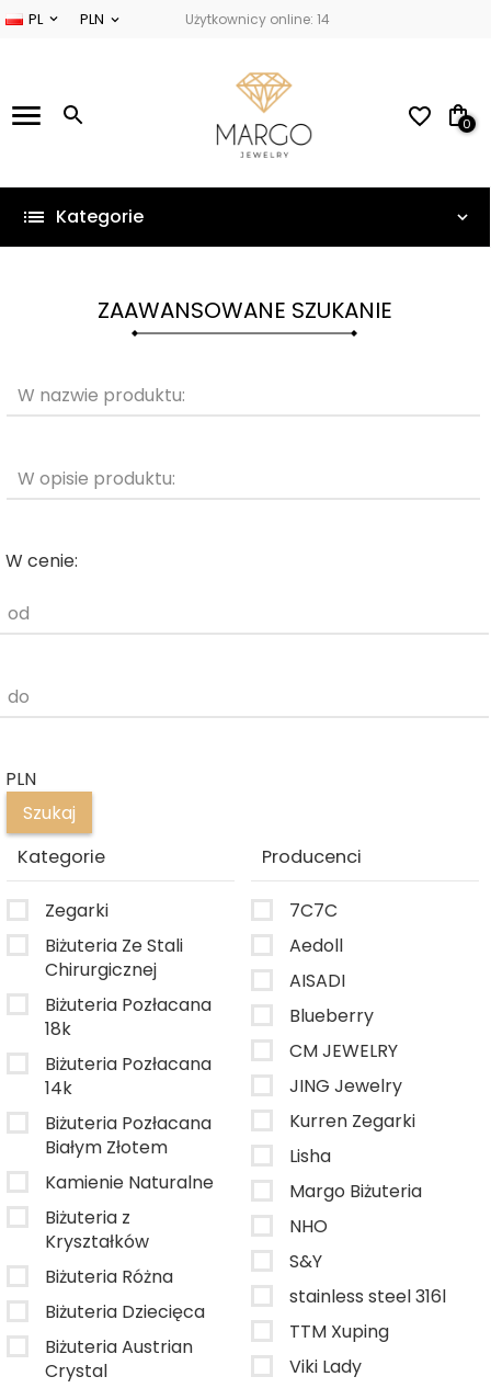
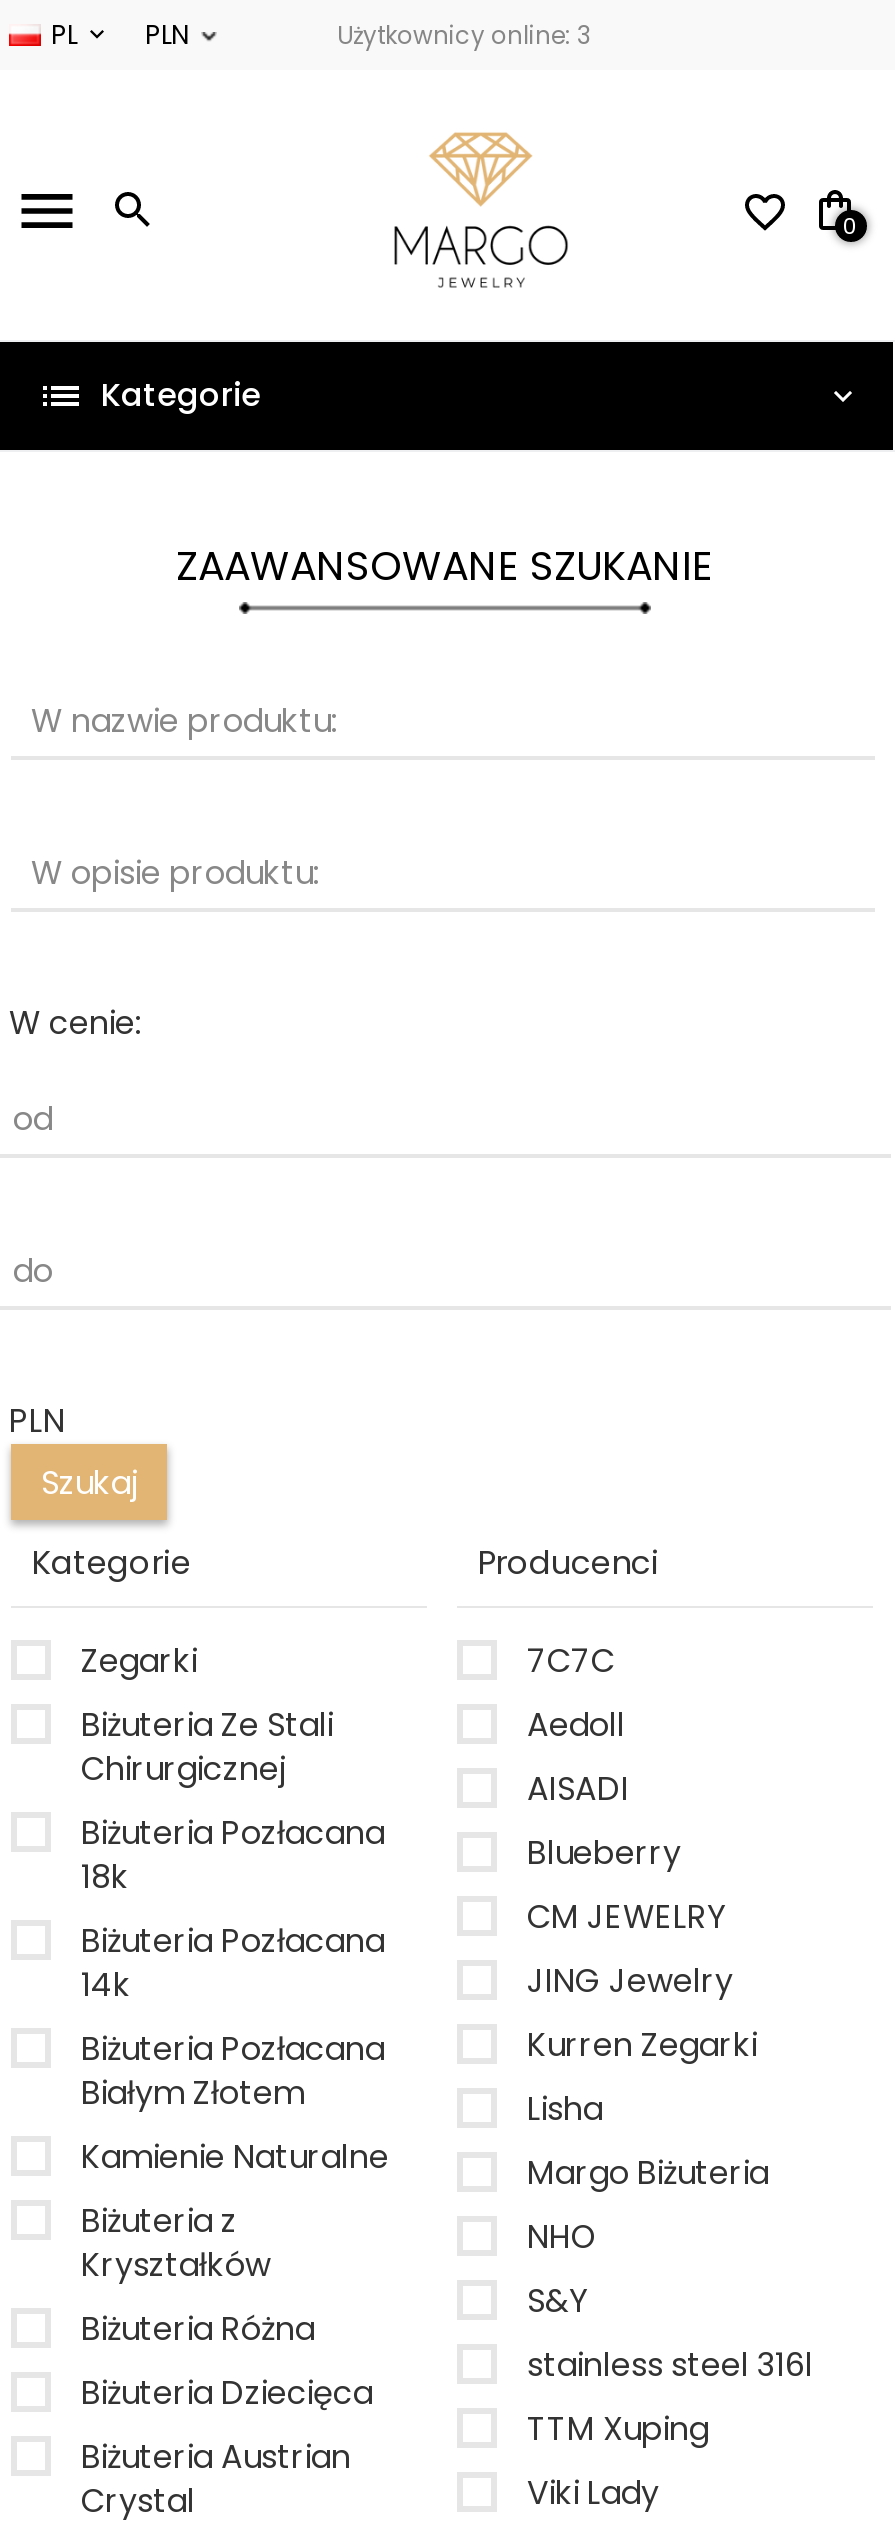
[185,10,330,29] Użytkownicy online: 14 -> [337,18,591,52] Użytkownicy online: 3

